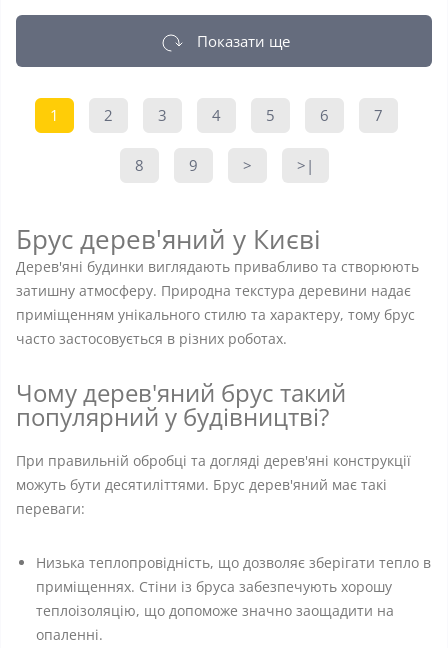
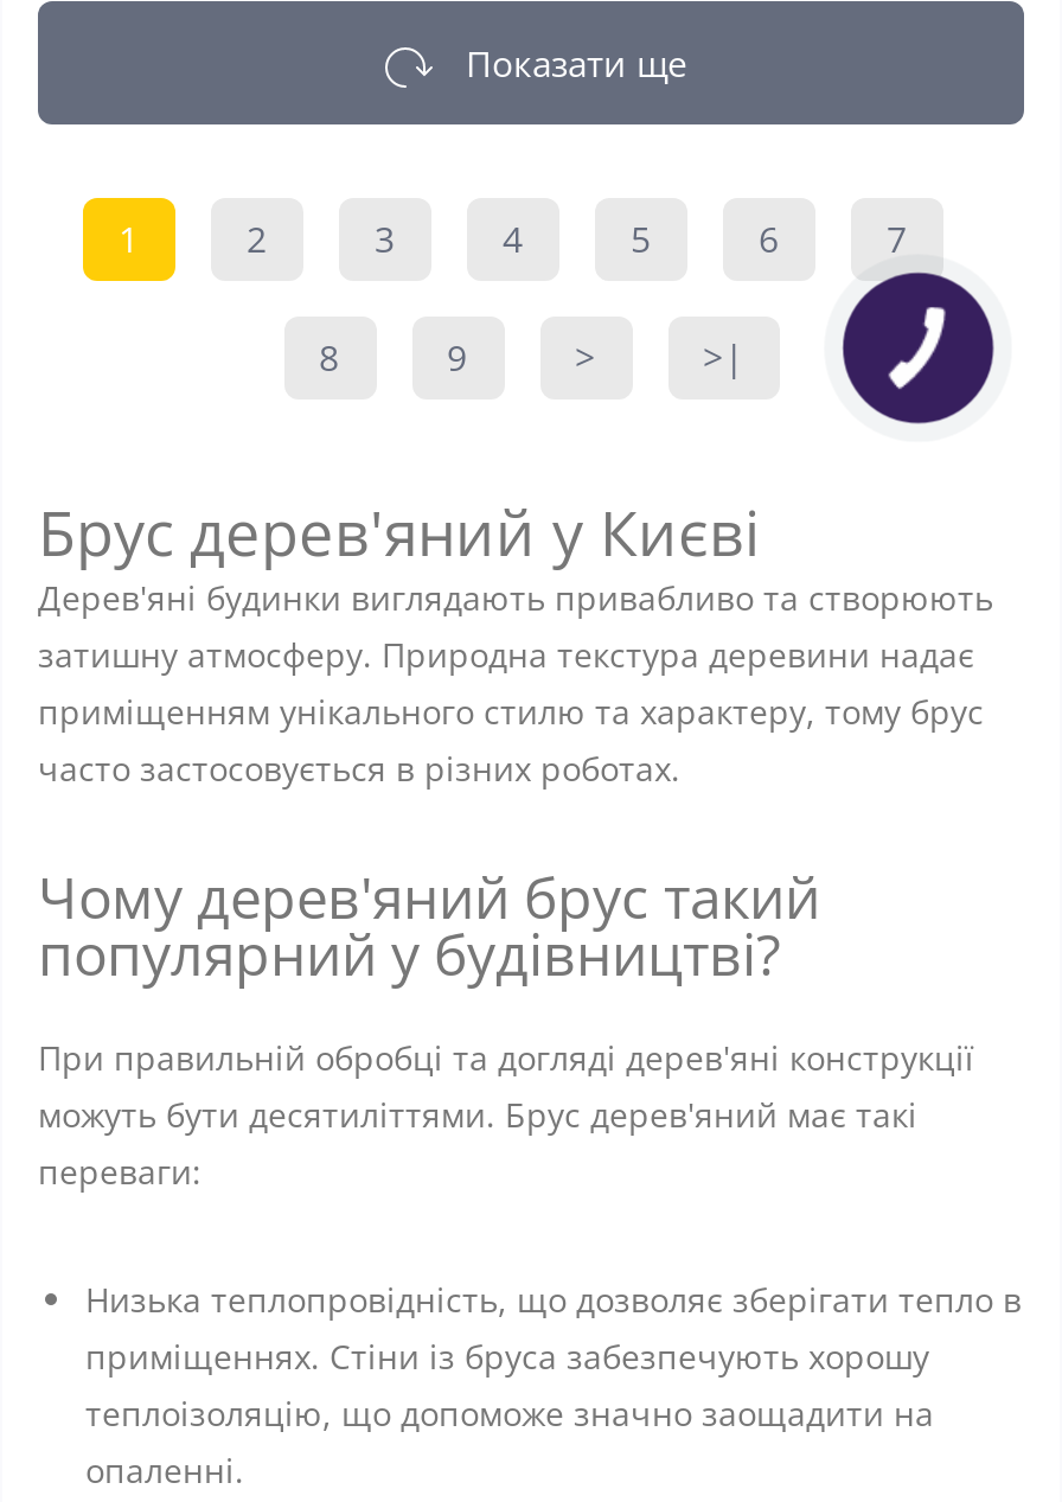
none -> [839,269,998,428] [image]

